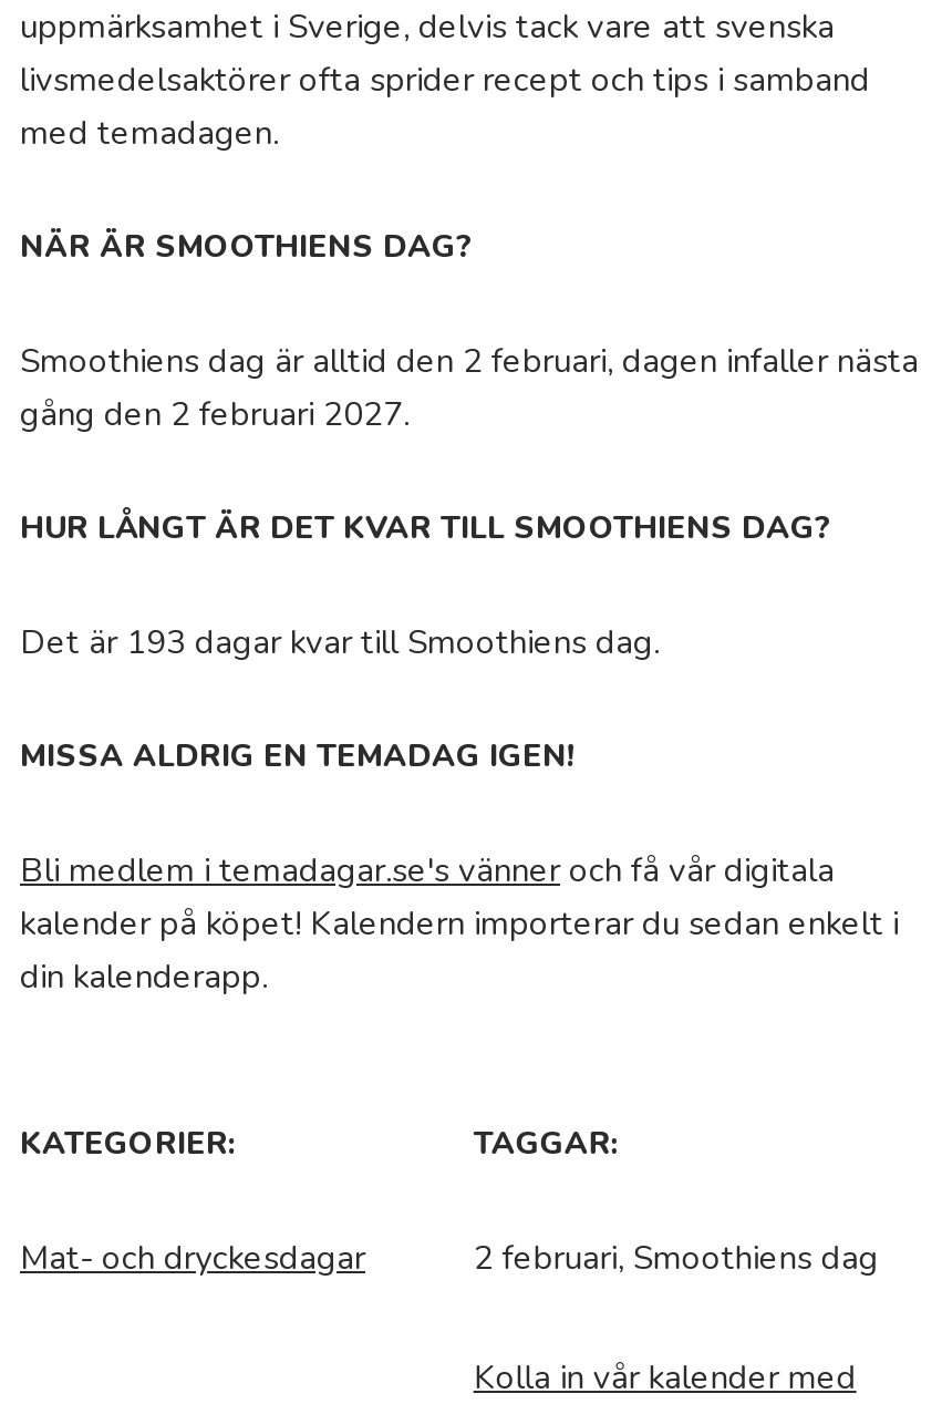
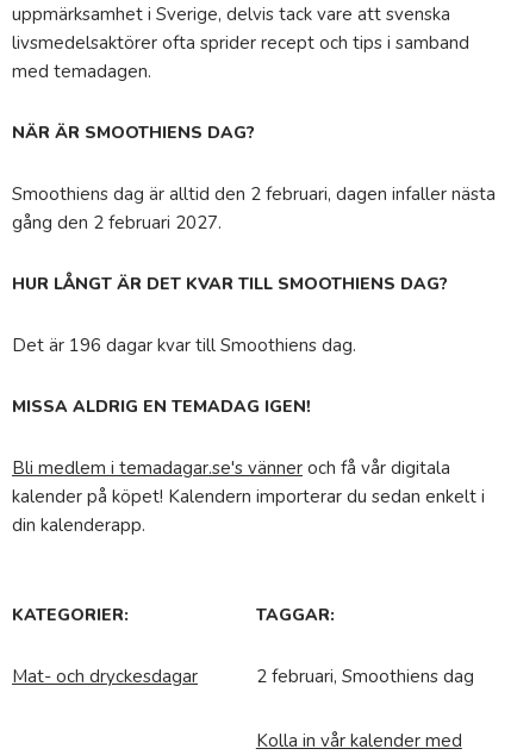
[20,620,660,664] Det är 193 dagar kvar till Smoothiens dag. -> [12,333,356,357] Det är 196 dagar kvar till Smoothiens dag.

